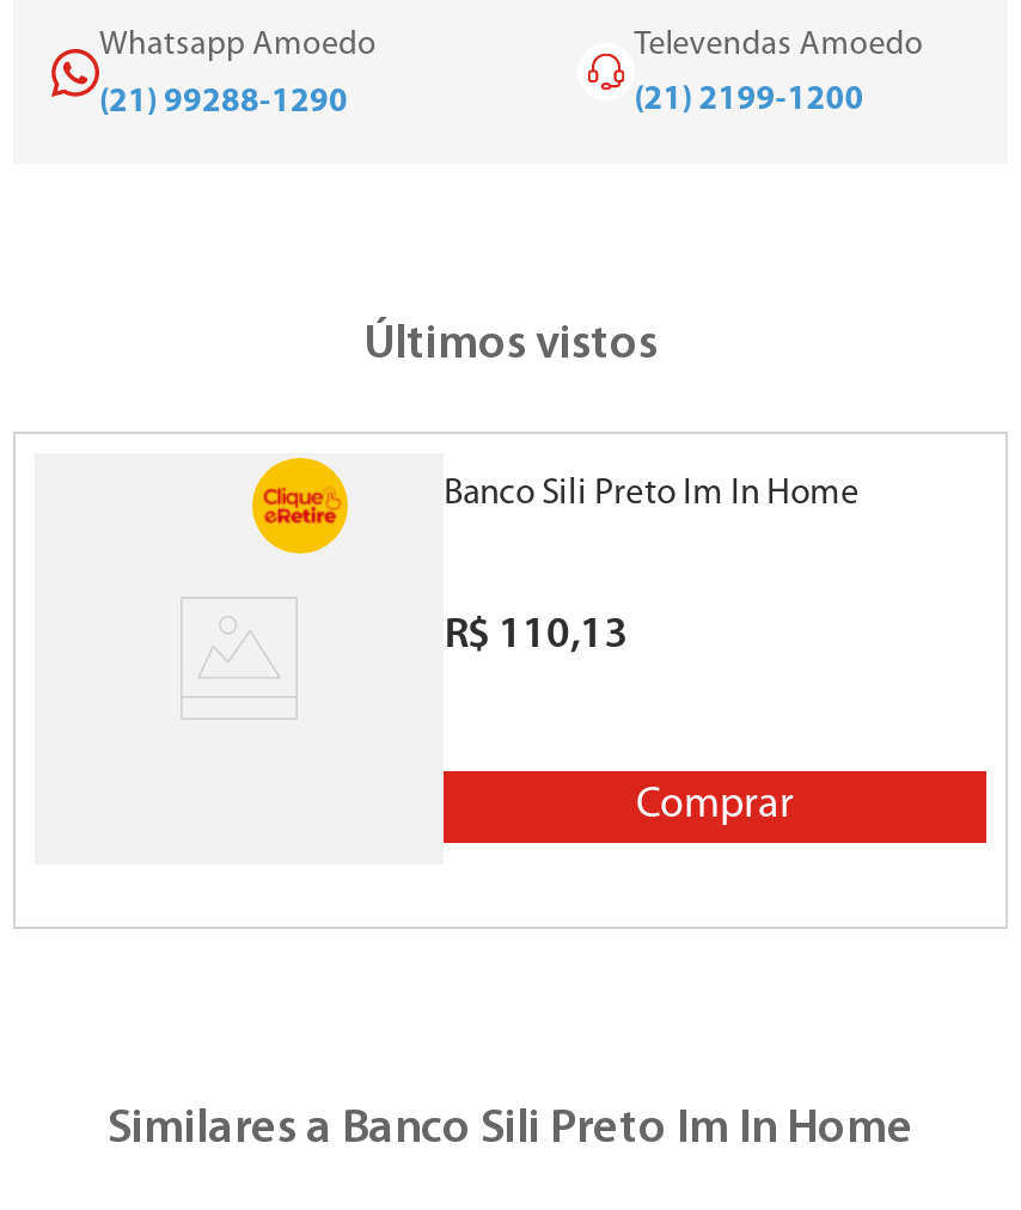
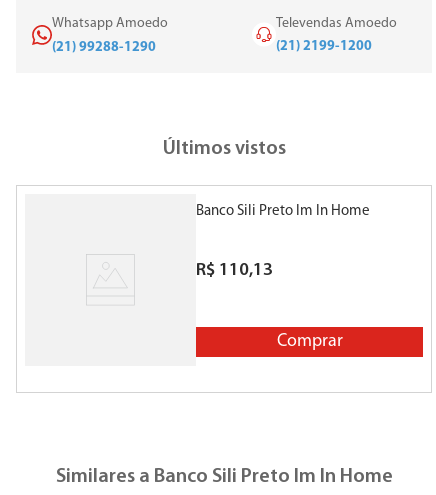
[250,456,350,556] [image] -> none

